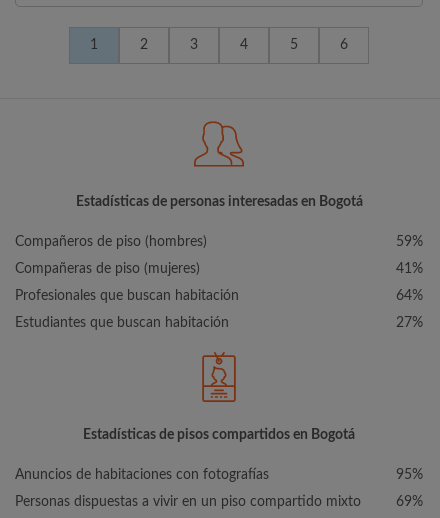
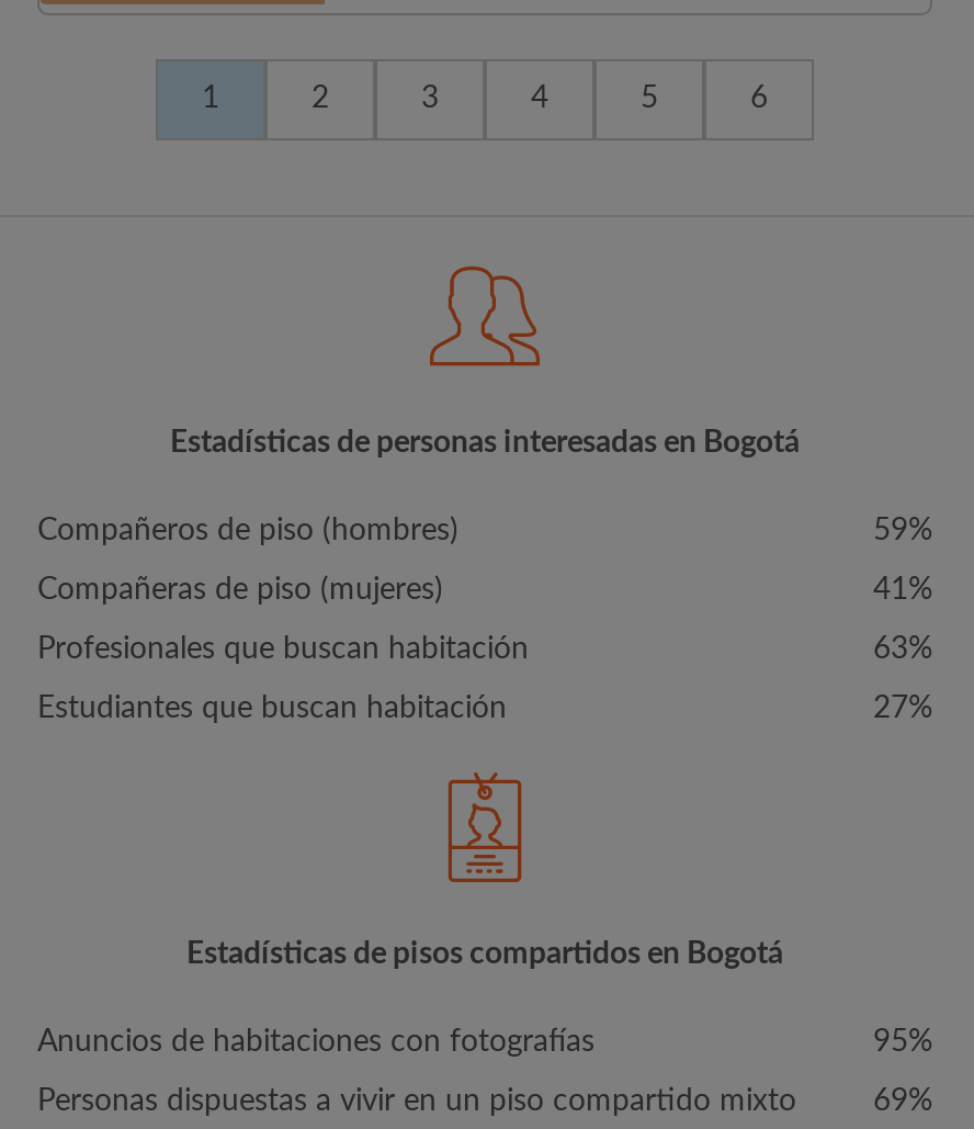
[396,289,423,303] 64% -> [873,634,932,665] 63%

